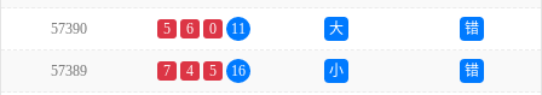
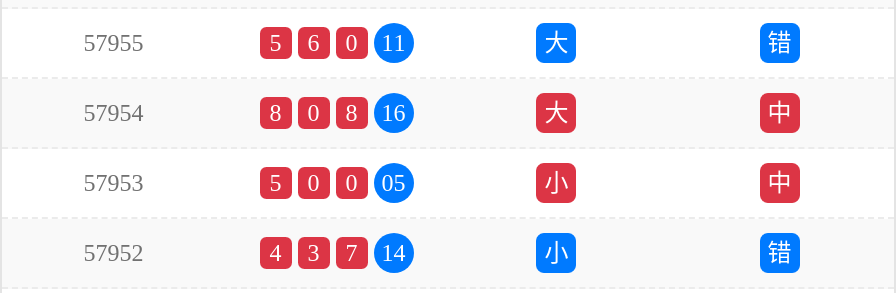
[51,20,87,37] 57390 -> [84,29,144,57] 57955
[51,63,87,79] 57389 -> [84,99,792,267] 57954 | 8 | 0 | 8 | 16 | 大 | 中 | 57953 | 5 | 0 | 0 | 05 | 小 | 中 | 57952 | 4 | 3
[186,63,245,79] 4 | 5 | 16 -> [382,239,406,267] 14

